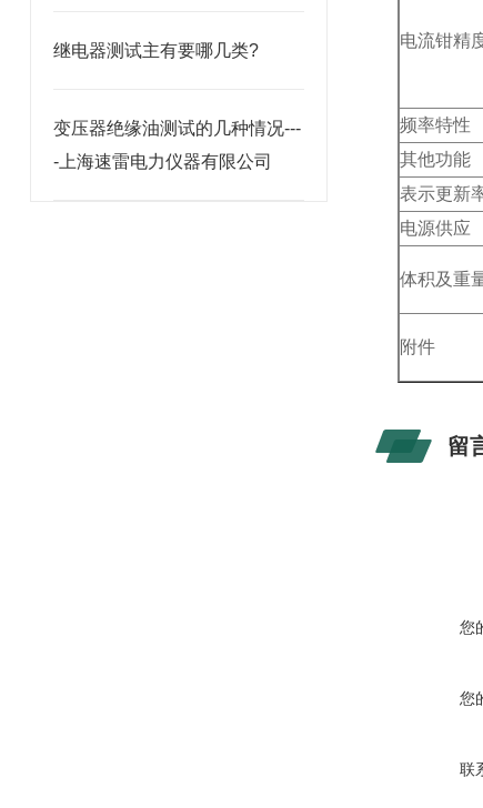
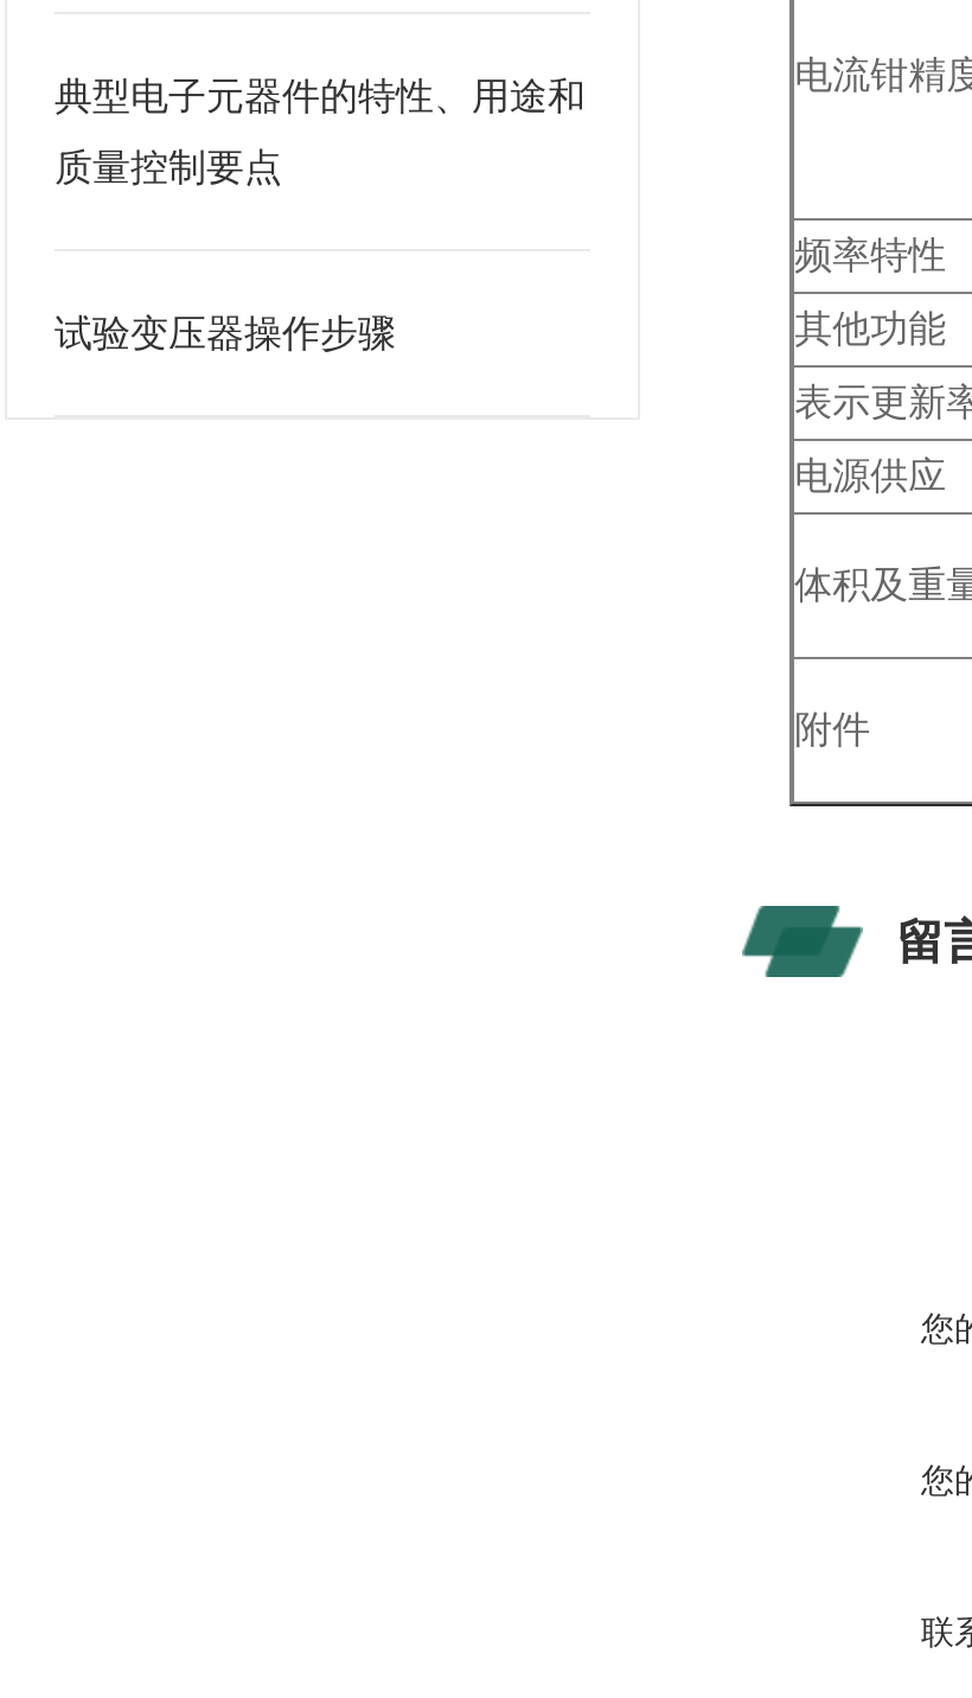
[53,41,259,60] 继电器测试主有要哪几类? -> [55,76,586,116] 典型电子元器件的特性、用途和
[53,119,301,138] 变压器绝缘油测试的几种情况--- -> [55,147,282,187] 质量控制要点
[53,152,272,171] -上海速雷电力仪器有限公司 -> [55,313,396,353] 试验变压器操作步骤

